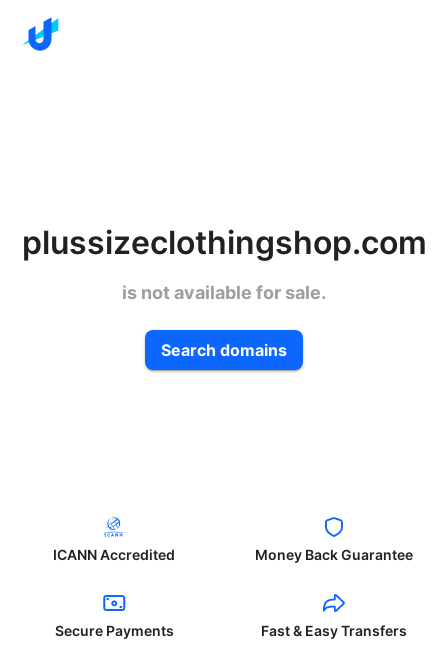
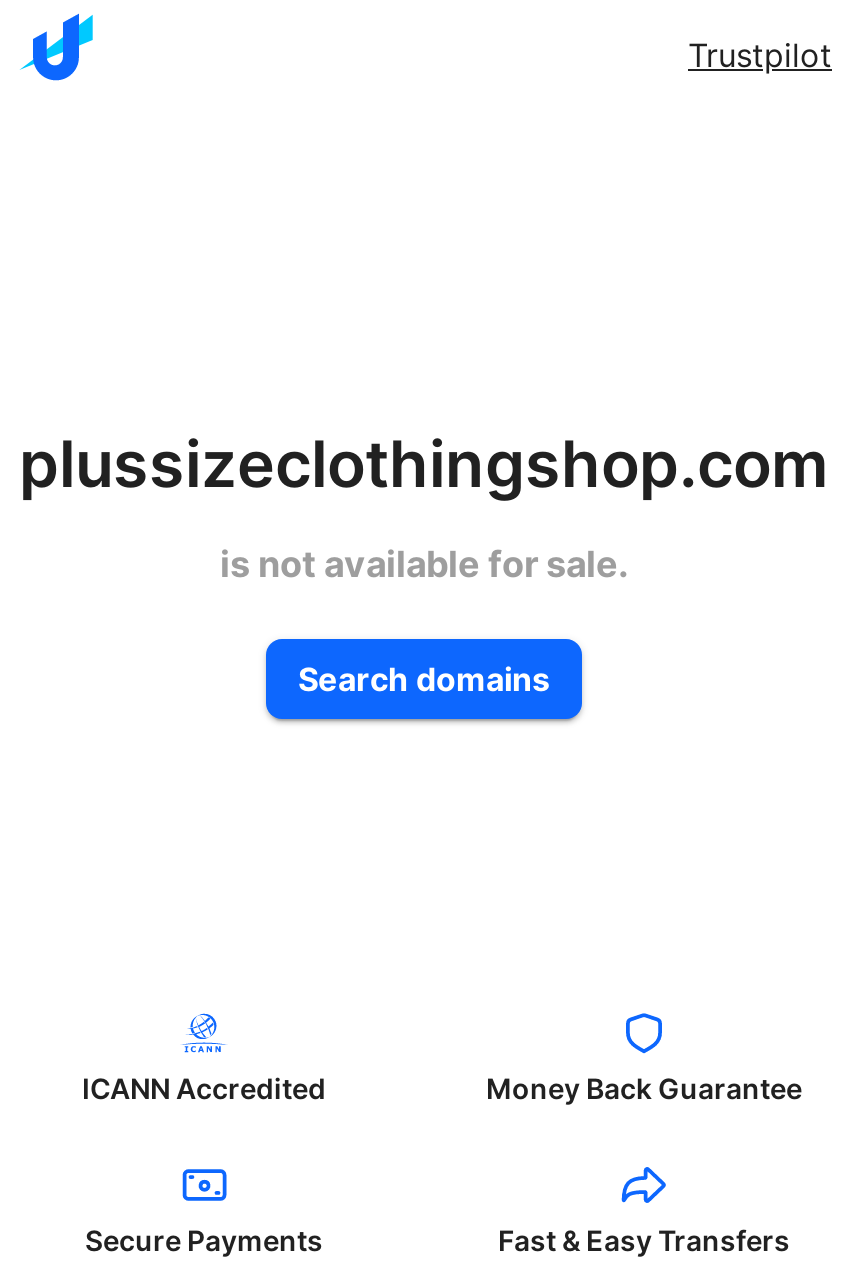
none -> [688,35,832,75] Trustpilot

